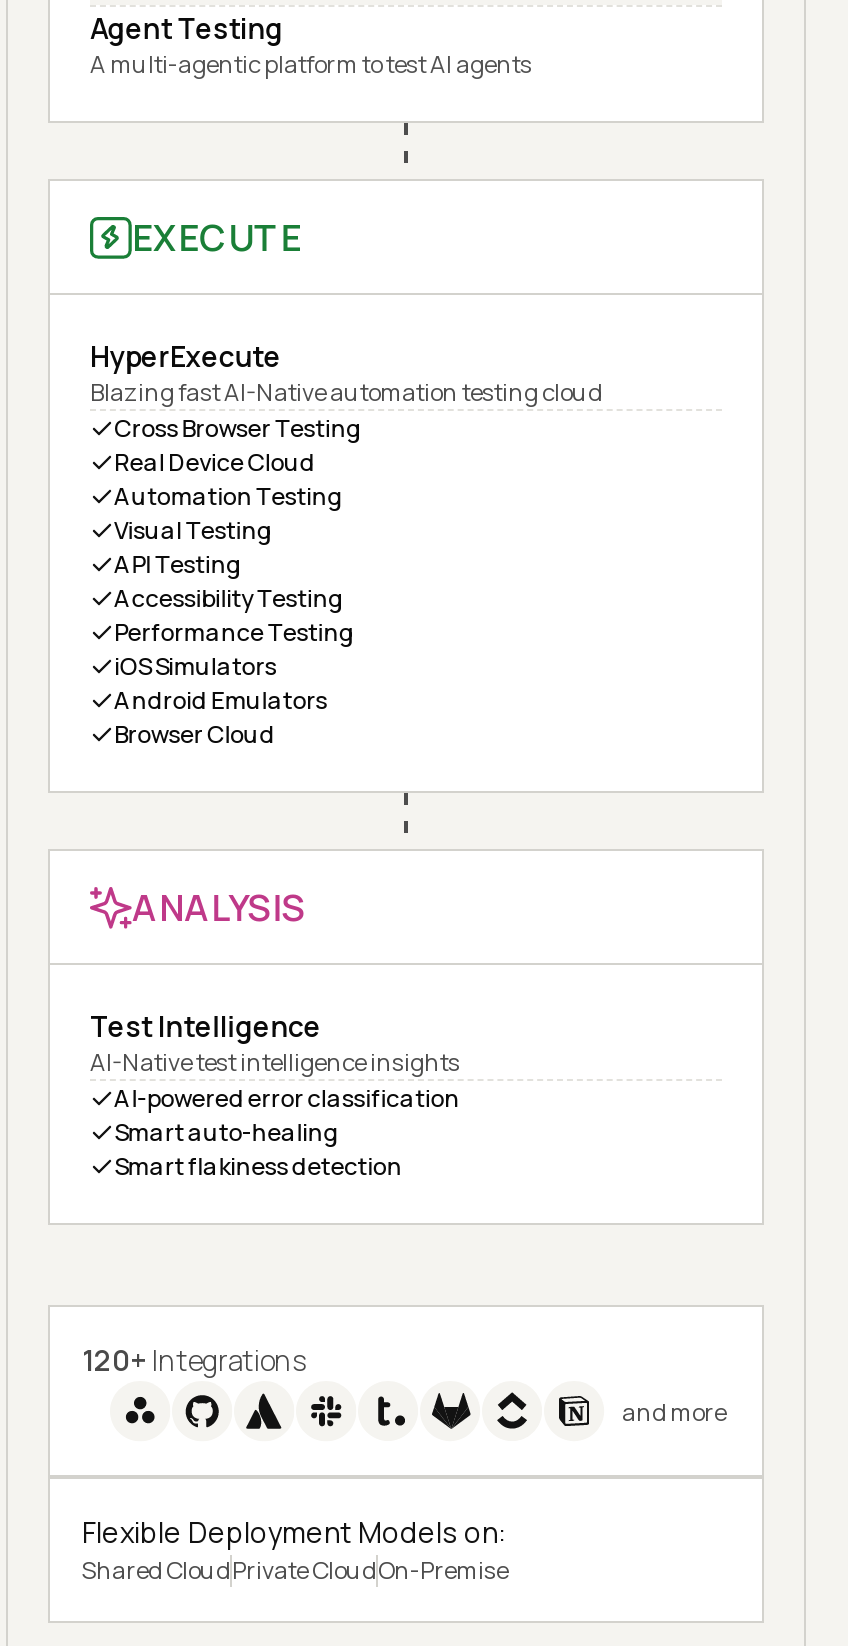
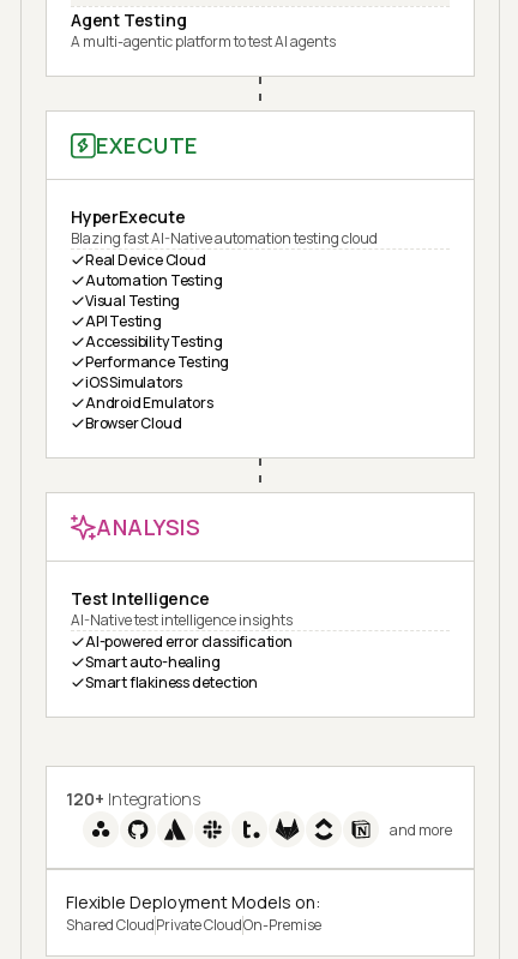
[114,411,362,445] Cross Browser Testing -> none

